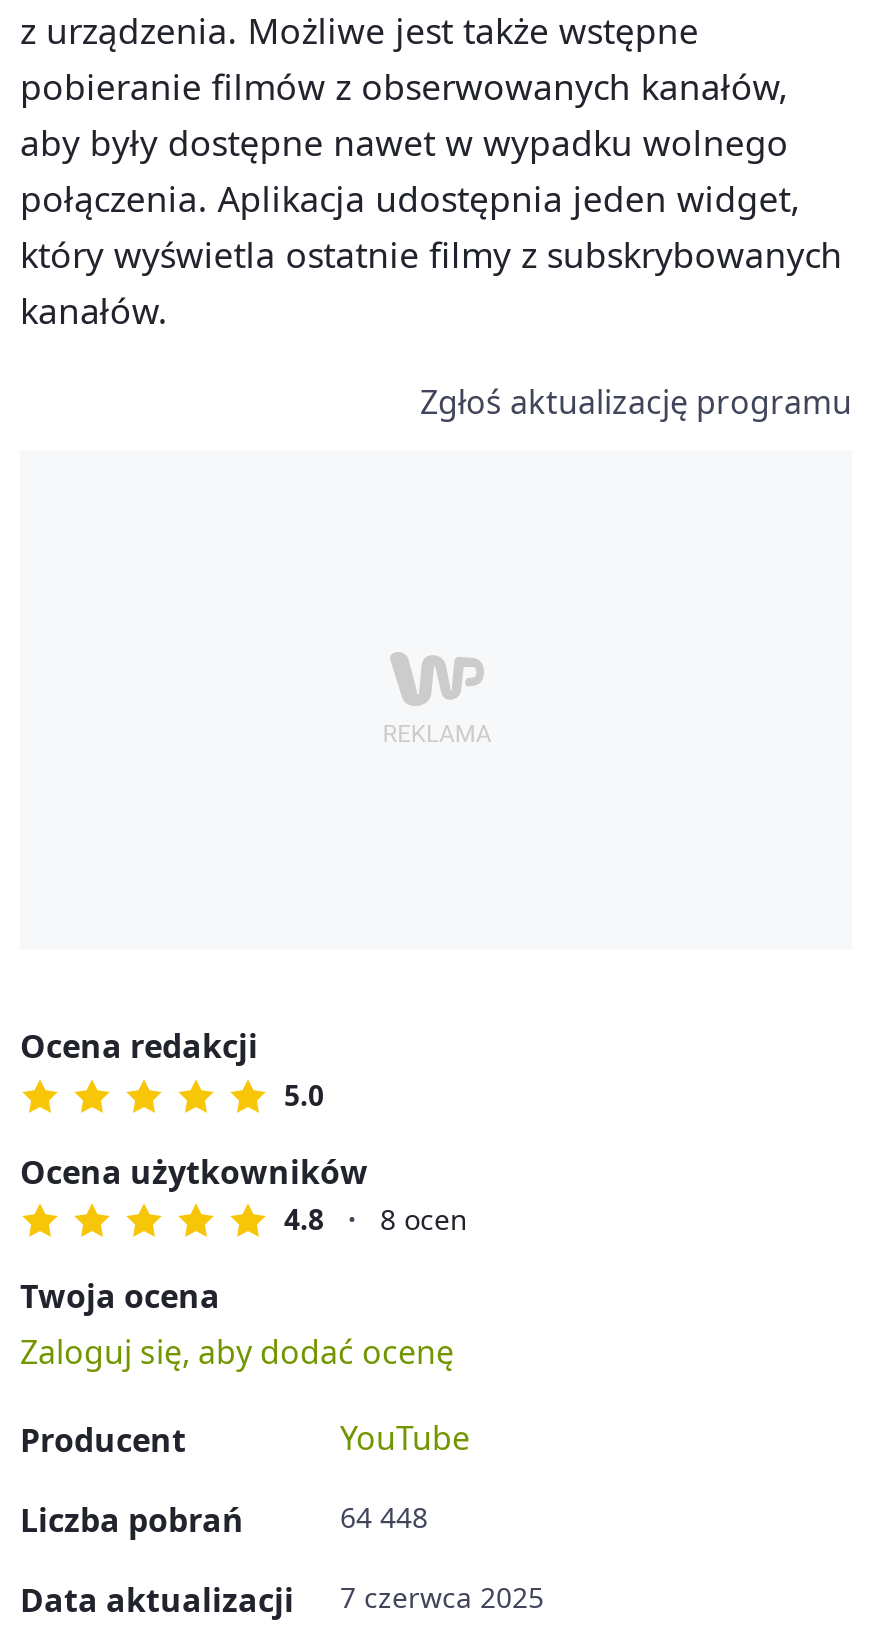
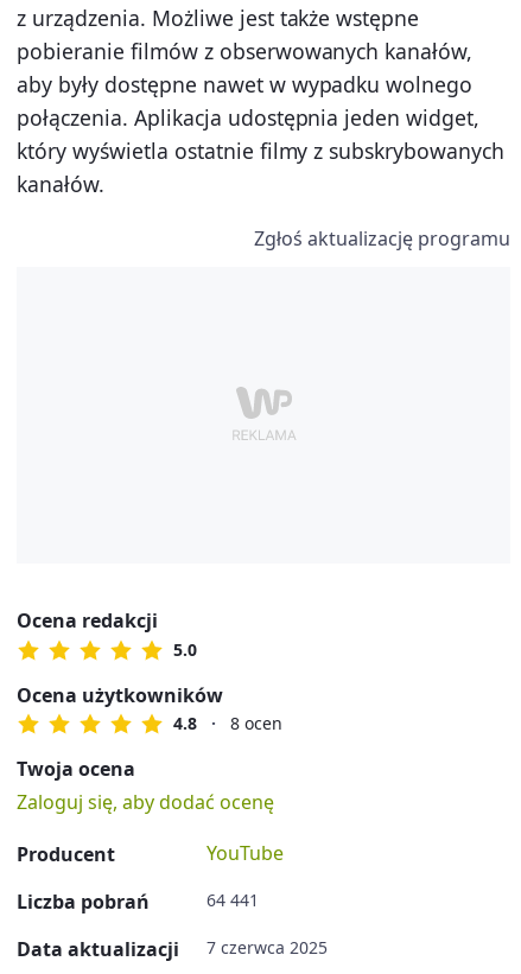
[340,1499,428,1537] 64 448 -> [207,889,259,912] 64 441

